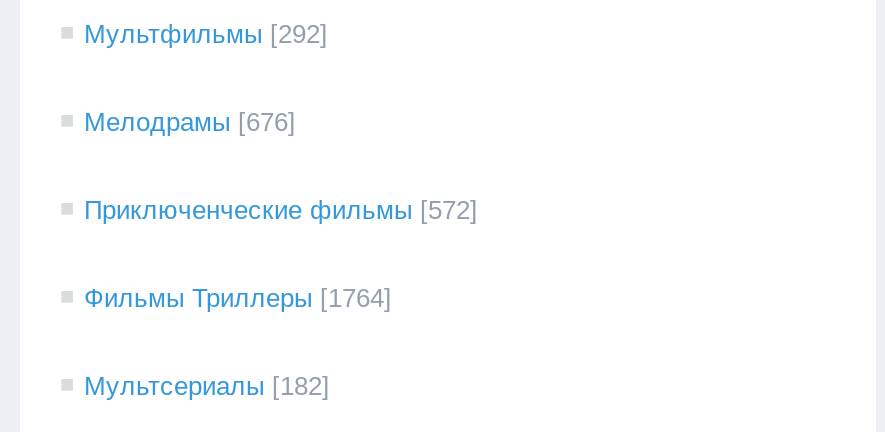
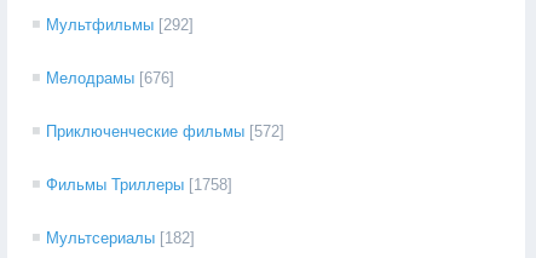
[84,283,392,313] Фильмы Триллеры [1764] -> [46,176,232,194] Фильмы Триллеры [1758]

